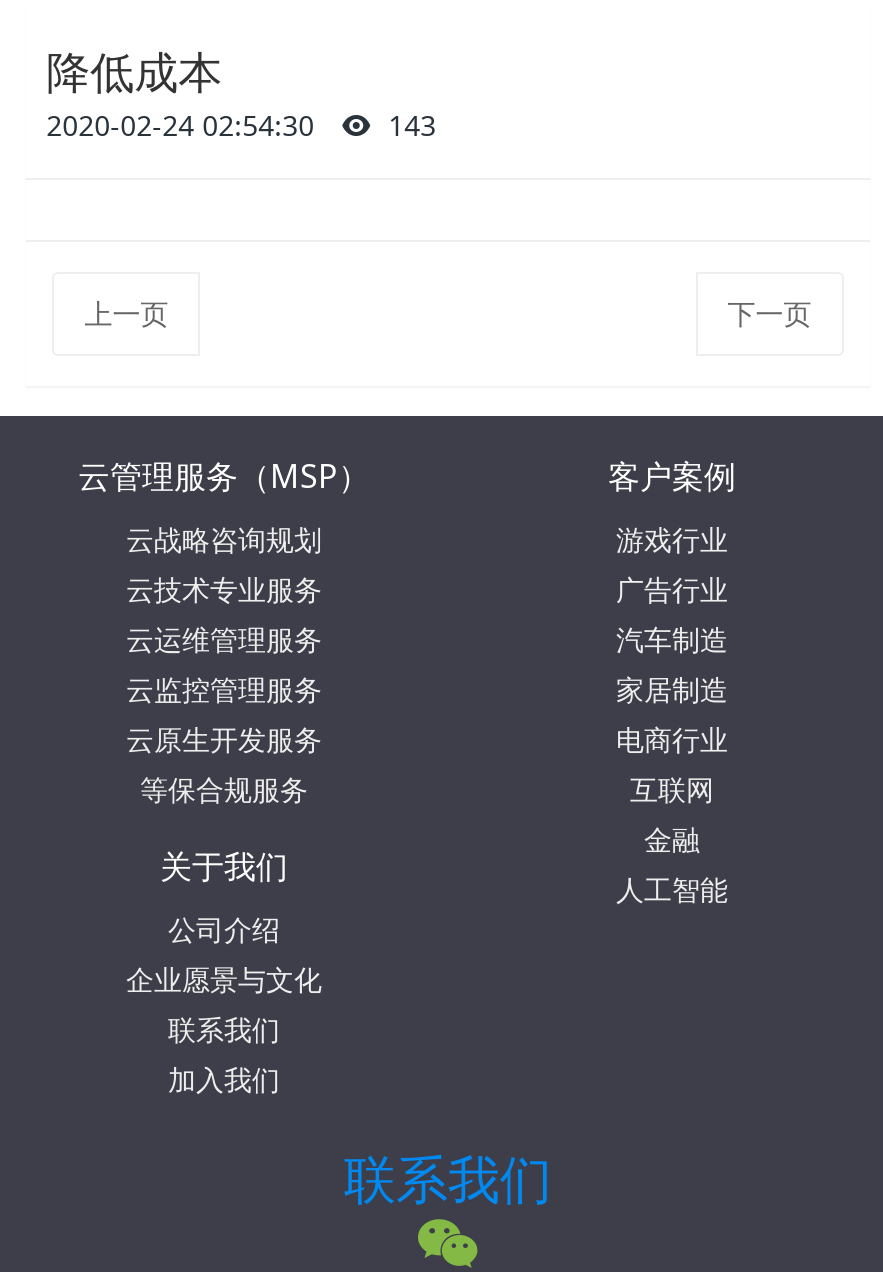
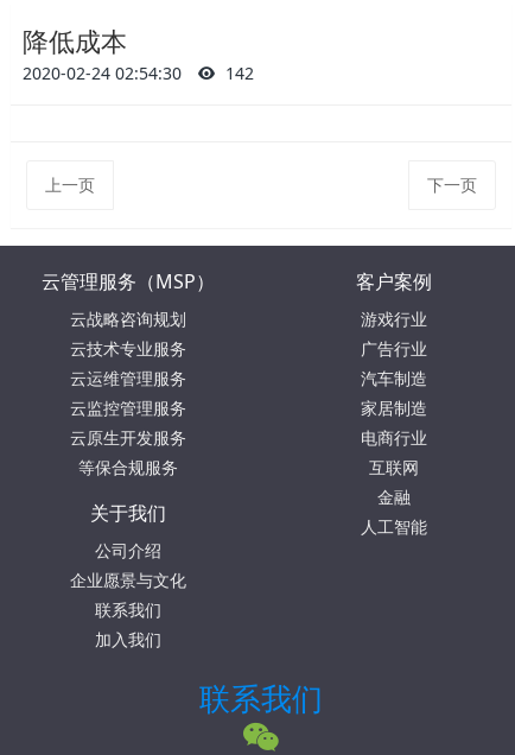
[46,106,436,144] 2020-02-24 02:54:30 143 -> [23,62,254,84] 2020-02-24 02:54:30 142

